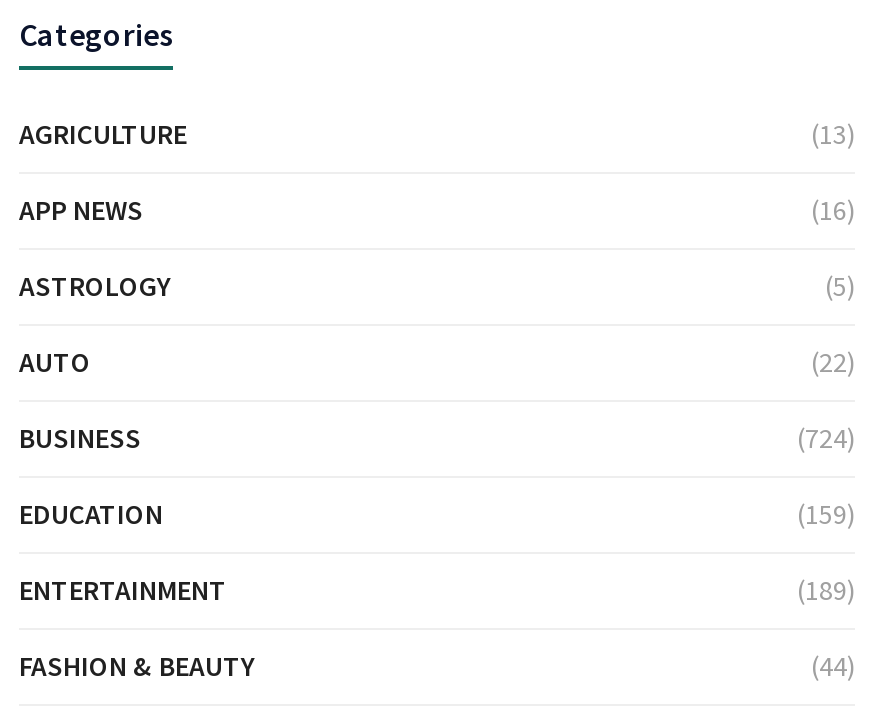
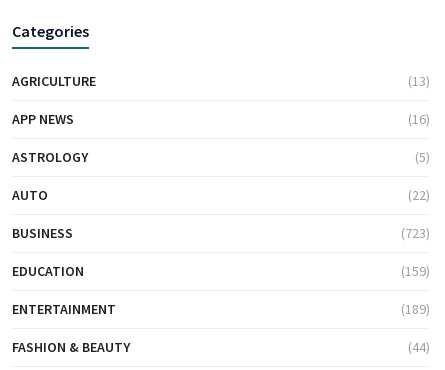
[797,421,855,457] (724) -> [401,224,430,242] (723)

